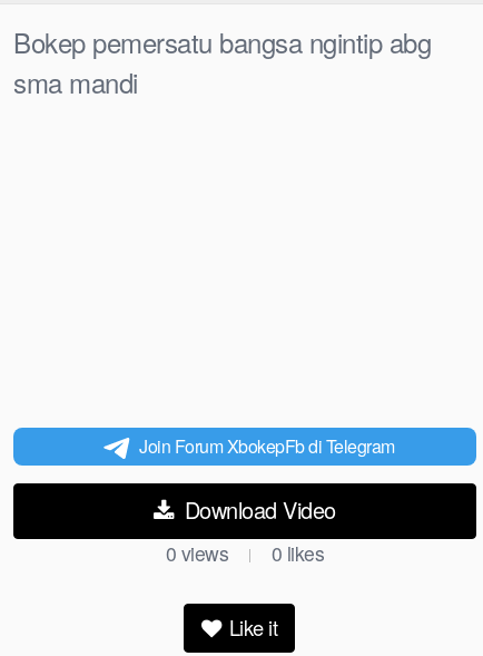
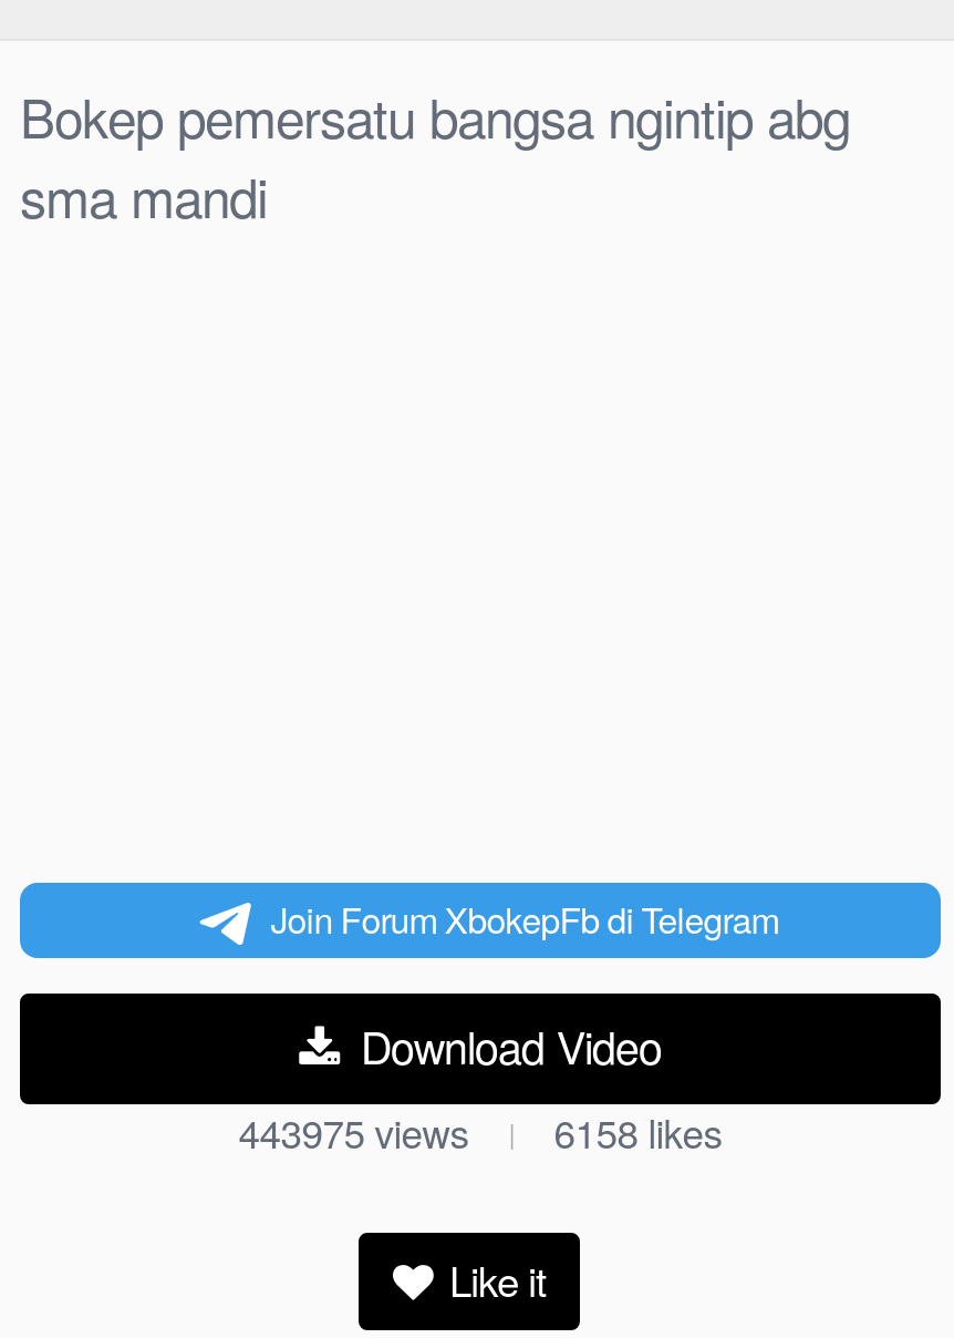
[166,539,228,567] 0views -> [239,1104,469,1160] 443975views
[271,539,324,567] 0likes -> [554,1104,722,1160] 6158likes

